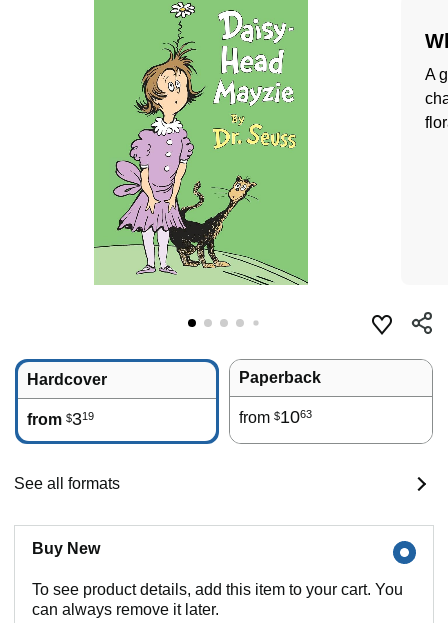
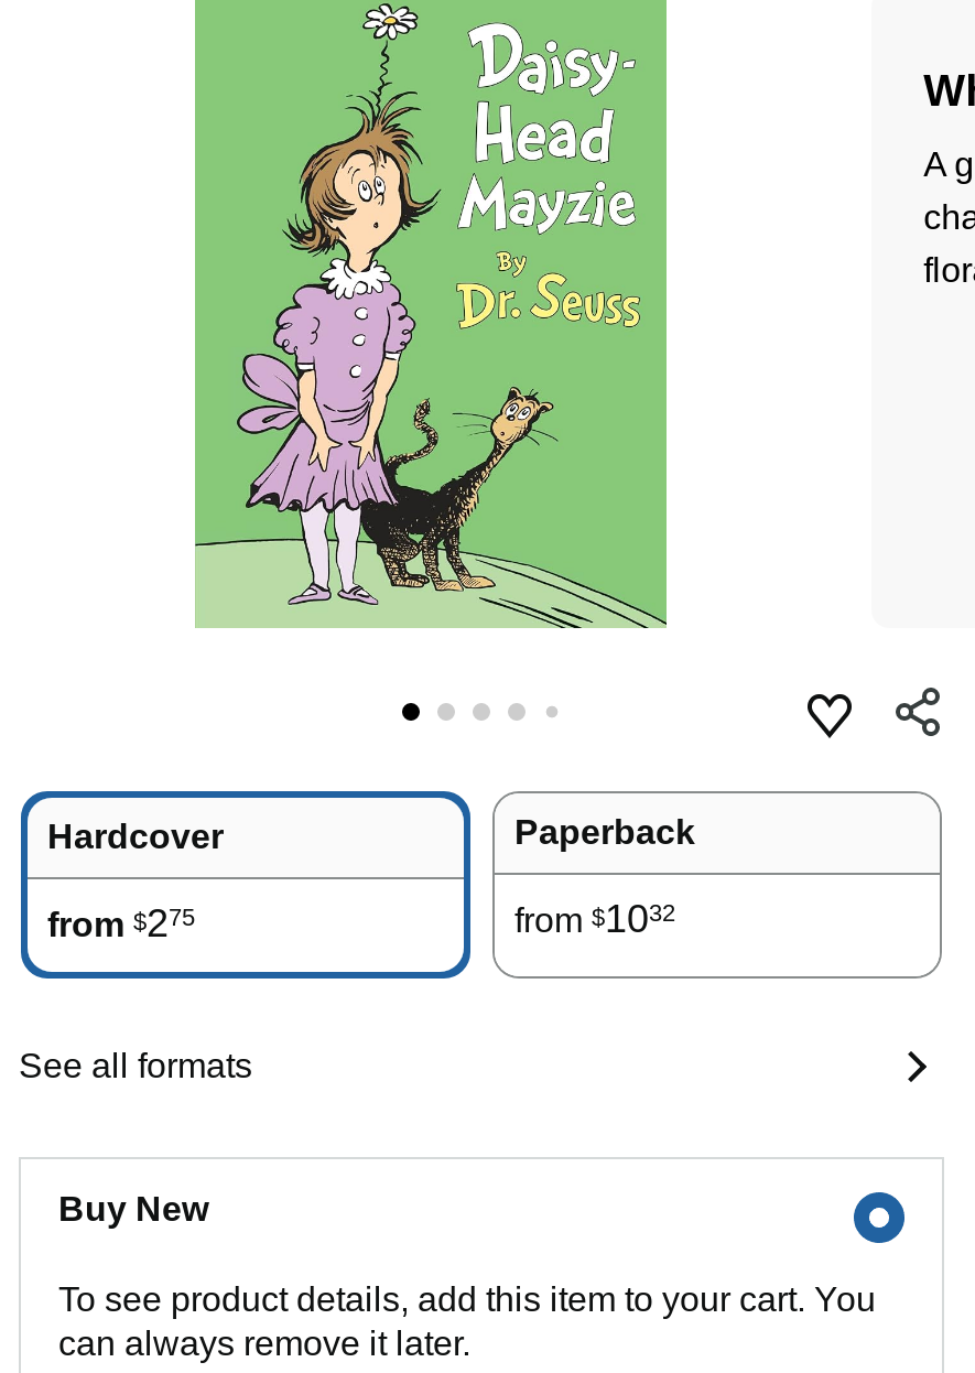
[27,409,94,429] from $319 -> [47,902,195,946] from $275
[239,407,312,427] from $1063 -> [514,897,675,941] from $1032

